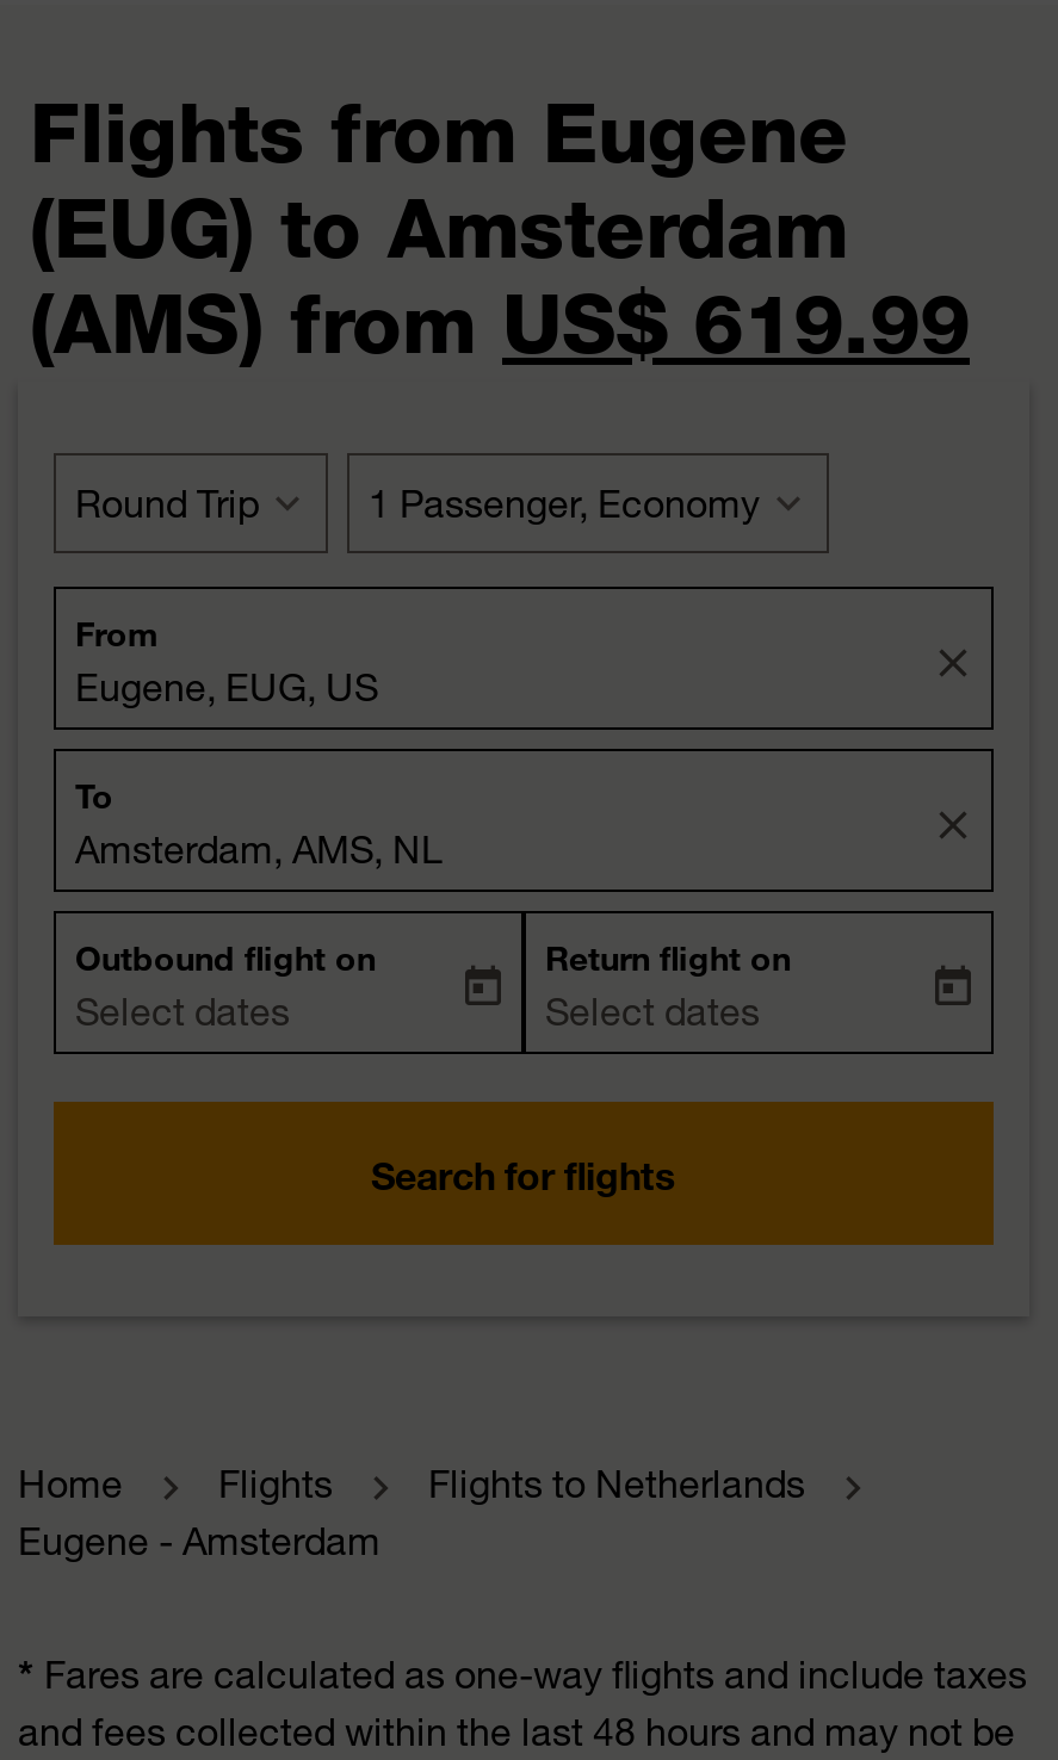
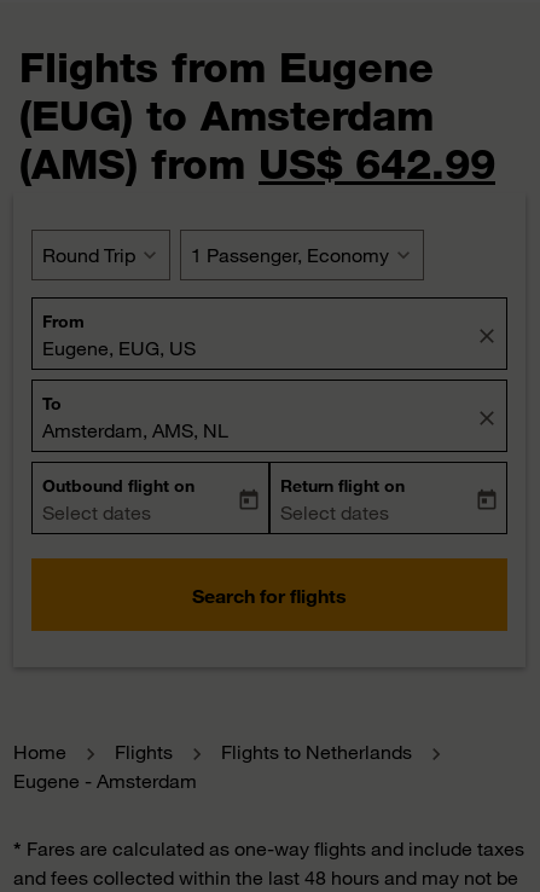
[30,274,970,370] (AMS) from US$ 619.99 -> [19,139,495,187] (AMS) from US$ 642.99

